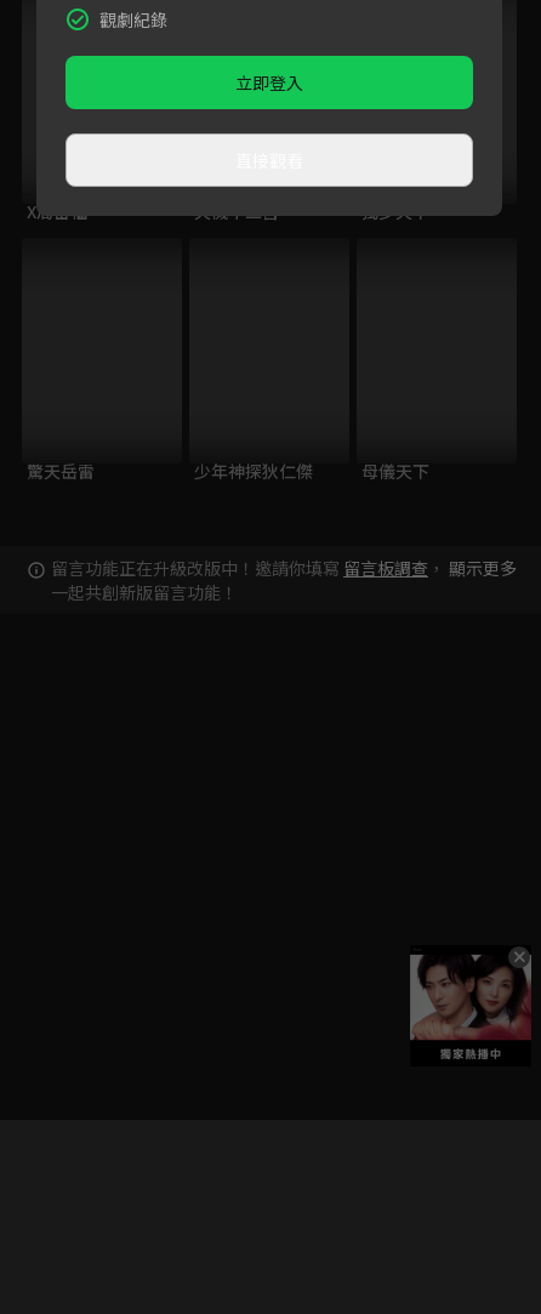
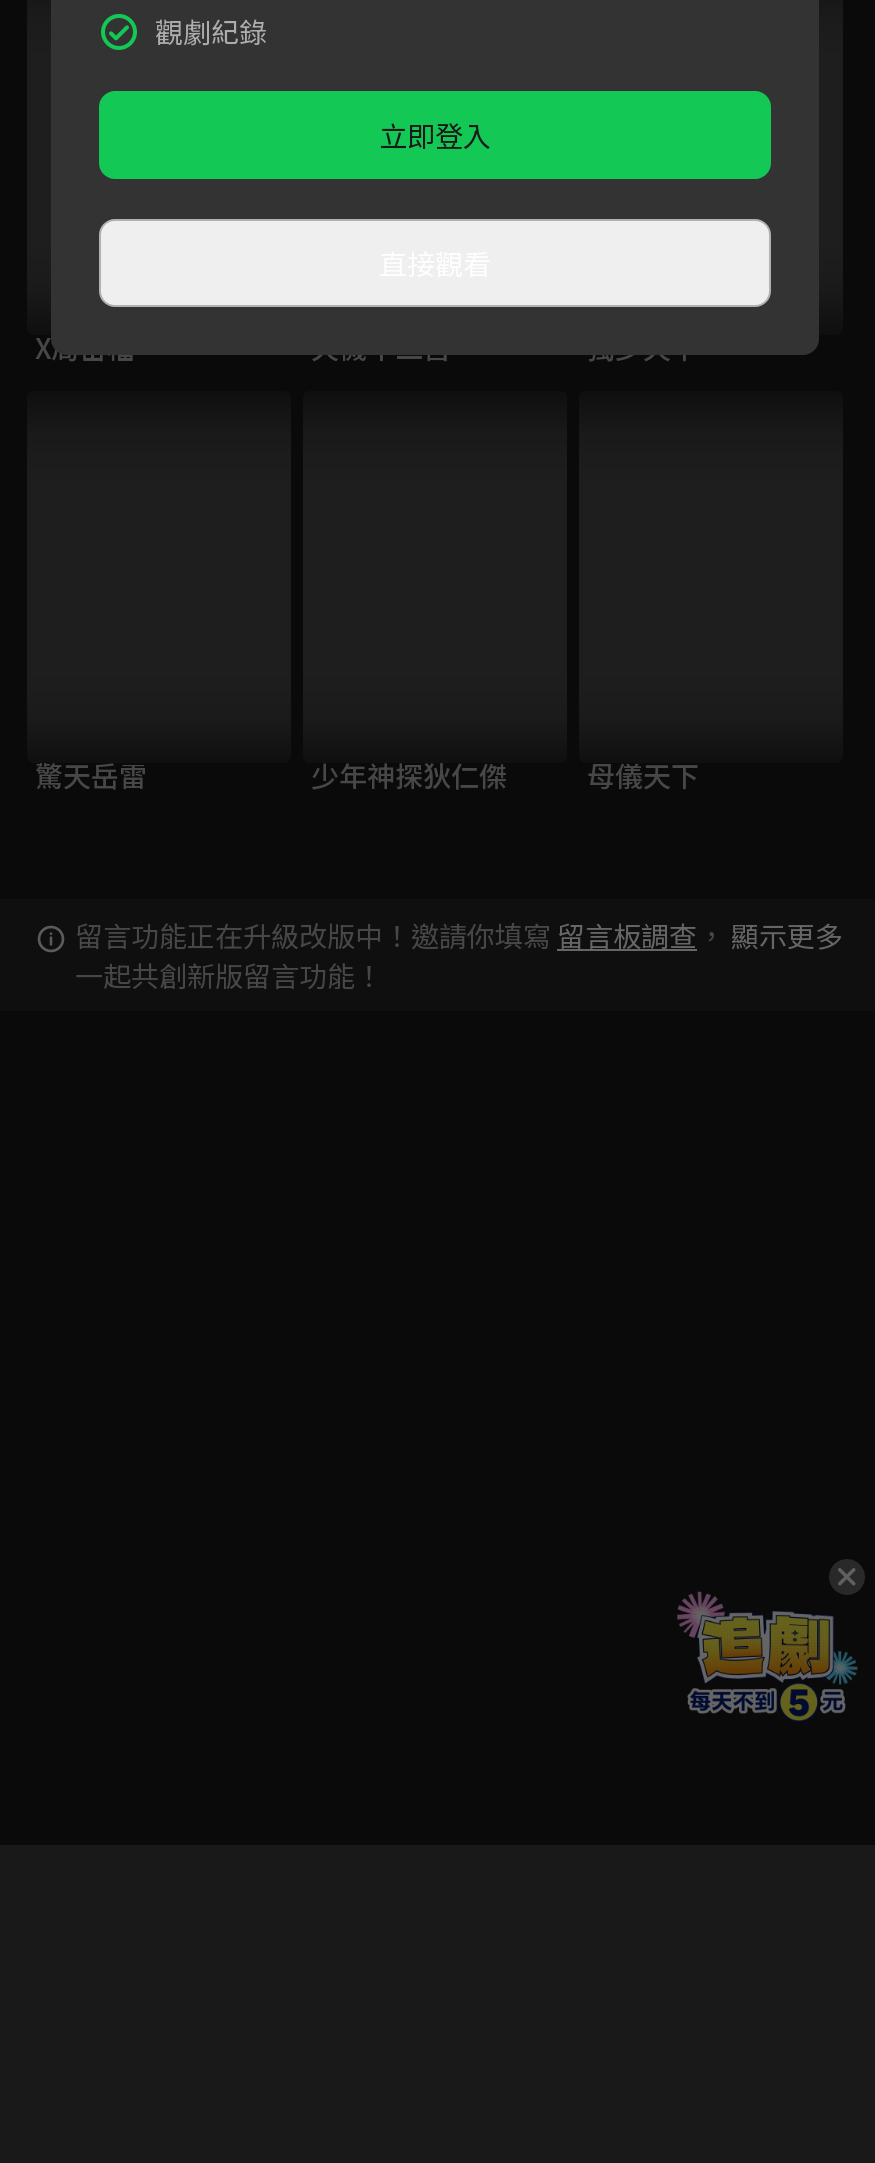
[410,955,531,1059] [image] -> [669,1575,865,1743] [image]

